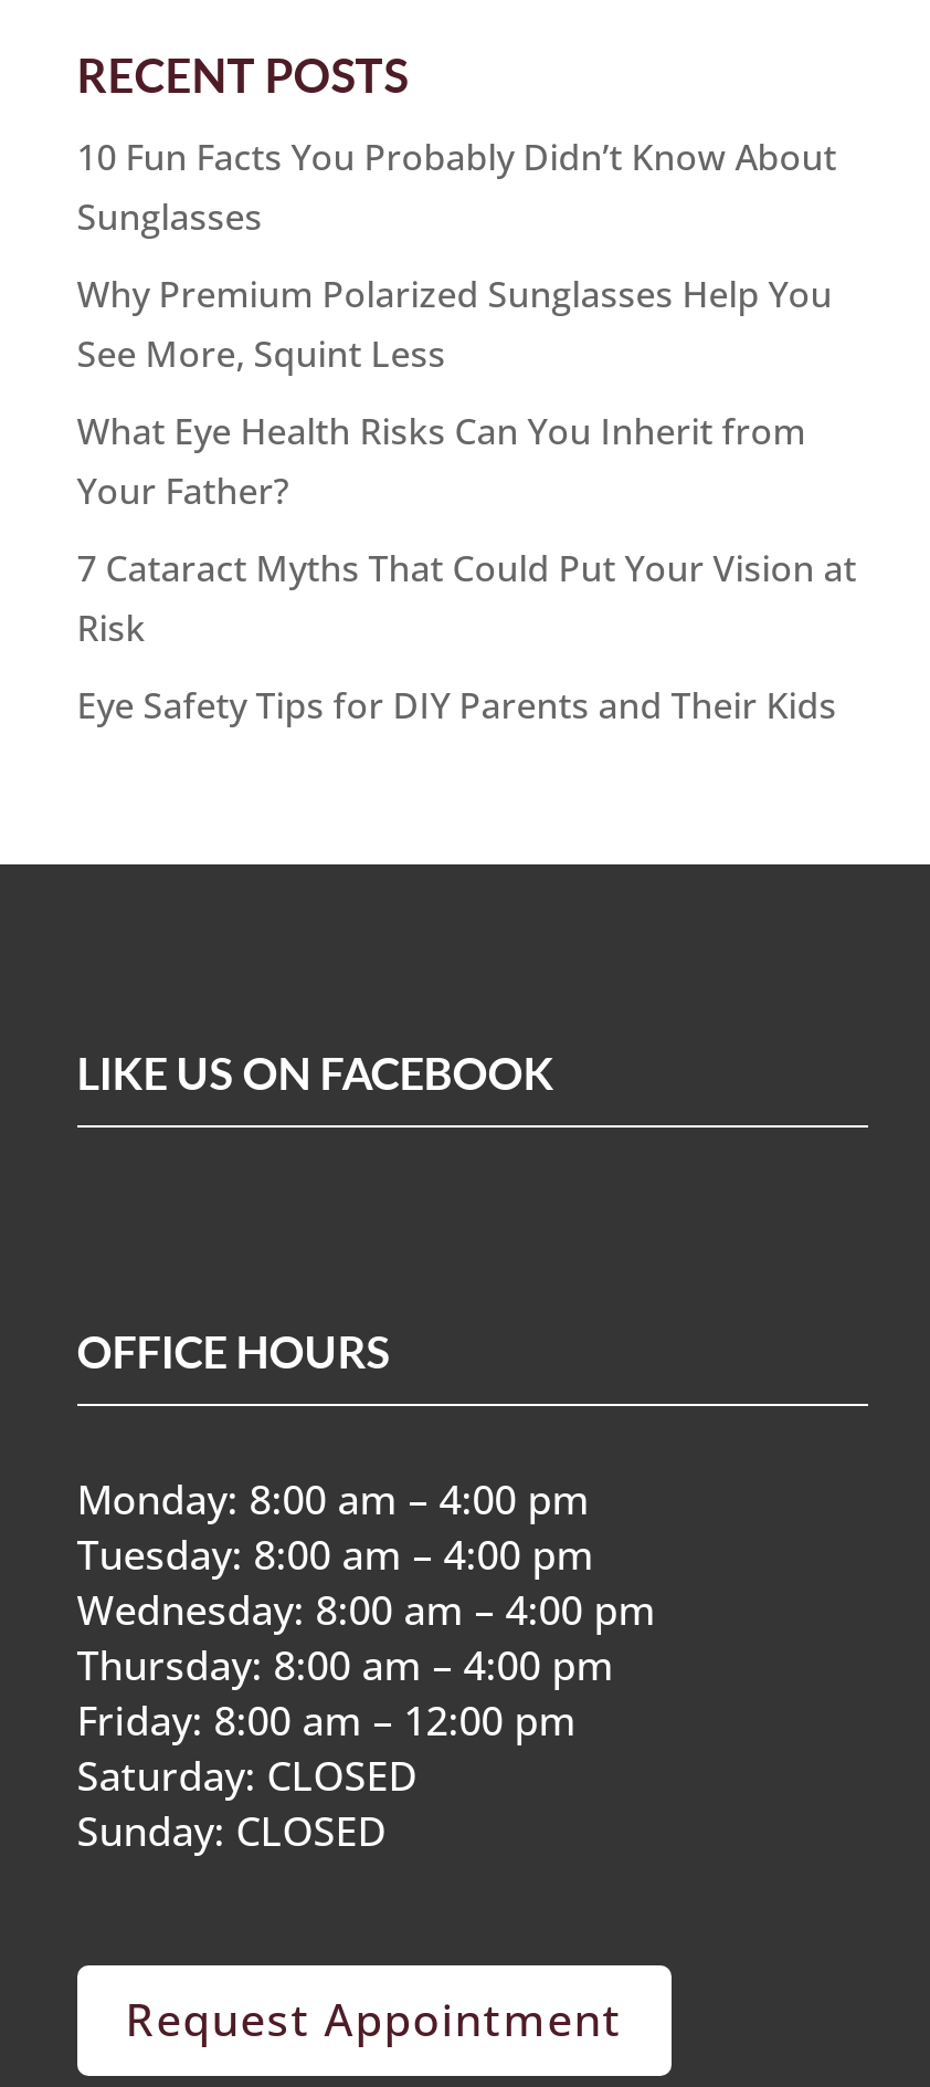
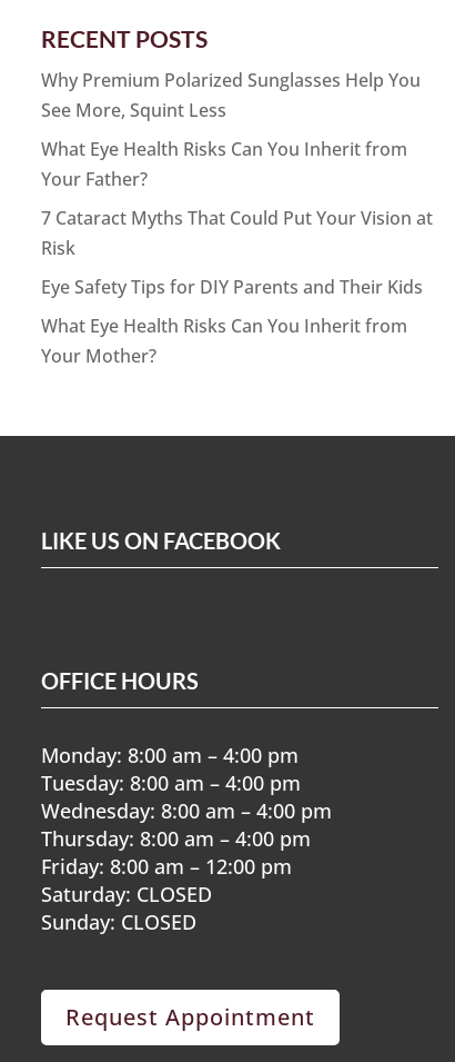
[77,133,837,241] 10 Fun Facts You Probably Didn’t Know About | Sunglasses -> none
moved [77,270,857,730] -> [41,68,433,299]: Why Premium Polarized Sunglasses Help You | See More, Squint Less | What Eye Health Risks Can You Inherit from | Your Father? | 7 Cataract Myths That Could Put Your Vision at | Risk | Eye Safety Tips for DIY Parents and Their Kids
none -> [41,314,407,368] What Eye Health Risks Can You Inherit from | Your Mother?

